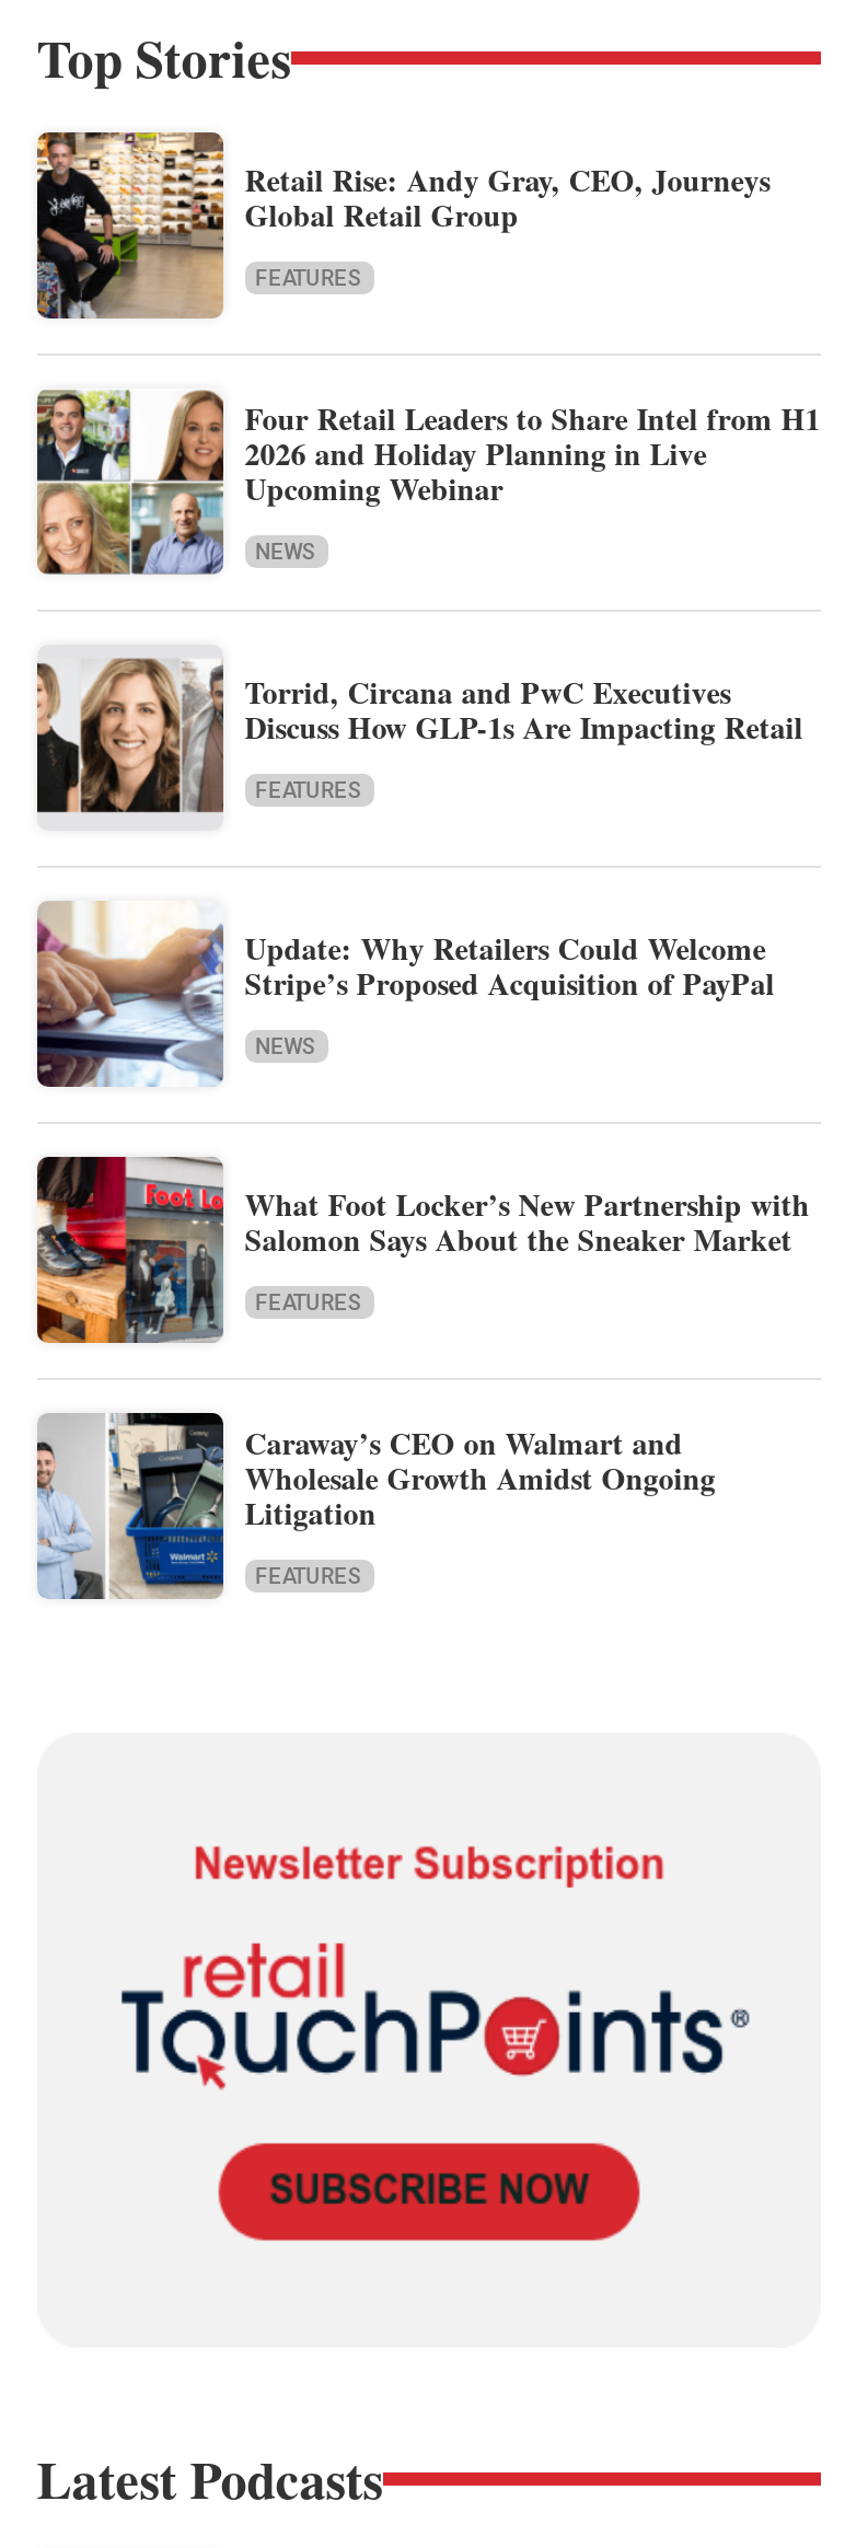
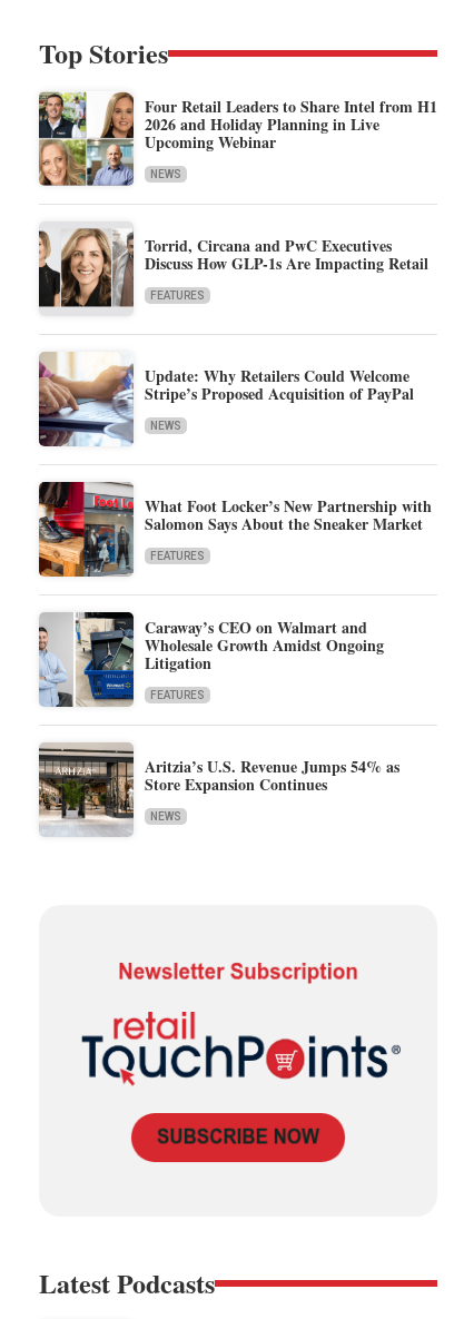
[35,130,770,321] [image] | Retail Rise: Andy Gray, CEO, Journeys | Global Retail Group | FEATURES -> none
moved [33,386,820,1589] -> [37,90,437,701]: [image] | Four Retail Leaders to Share Intel from H1 | 2026 and Holiday Planning in Live | ... | Litigation | FEATURES
none -> [38,742,399,836] [image] | Aritzia’s U.S. Revenue Jumps 54% as | Store Expansion Continues | NEWS

